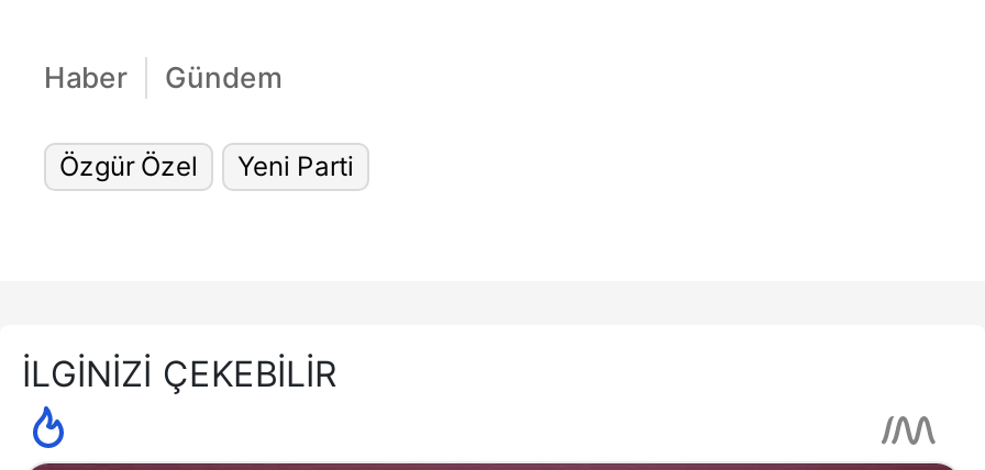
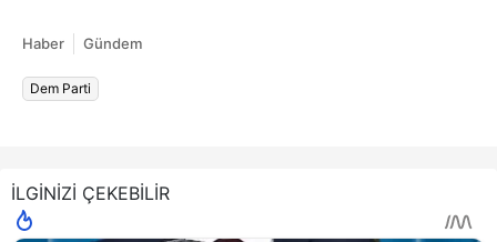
[59,149,354,182] Özgür Özel | Yeni Parti -> [30,80,91,97] Dem Parti

